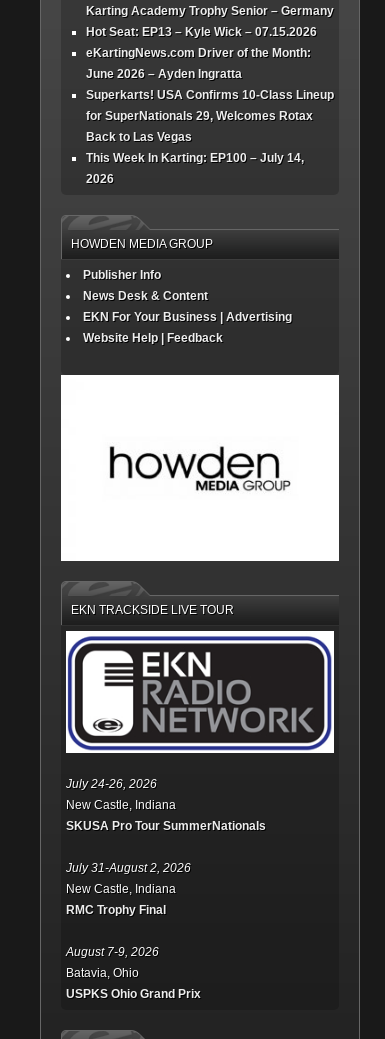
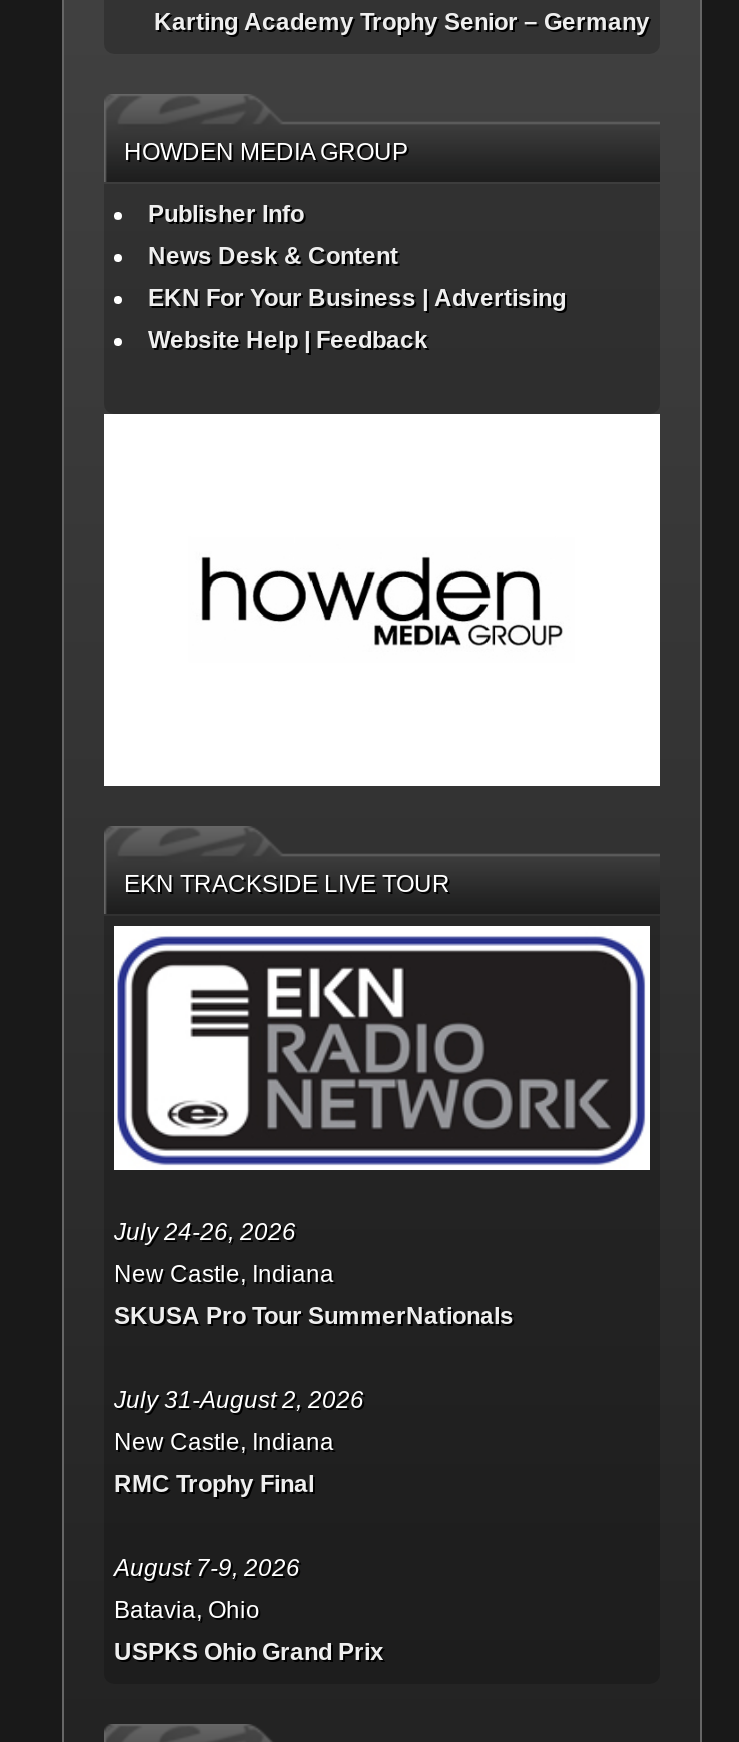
[86,25,334,186] Hot Seat: EP13 – Kyle Wick – 07.15.2026 | eKartingNews.com Driver of the Month: | June 2026 – Ayden Ingratta | Superkarts! USA Confirms 10-Class Lineup | for SuperNationals 29, Welcomes Rotax | Back to Las Vegas | This Week In Karting: EP100 – July 14, | 2026 -> none

